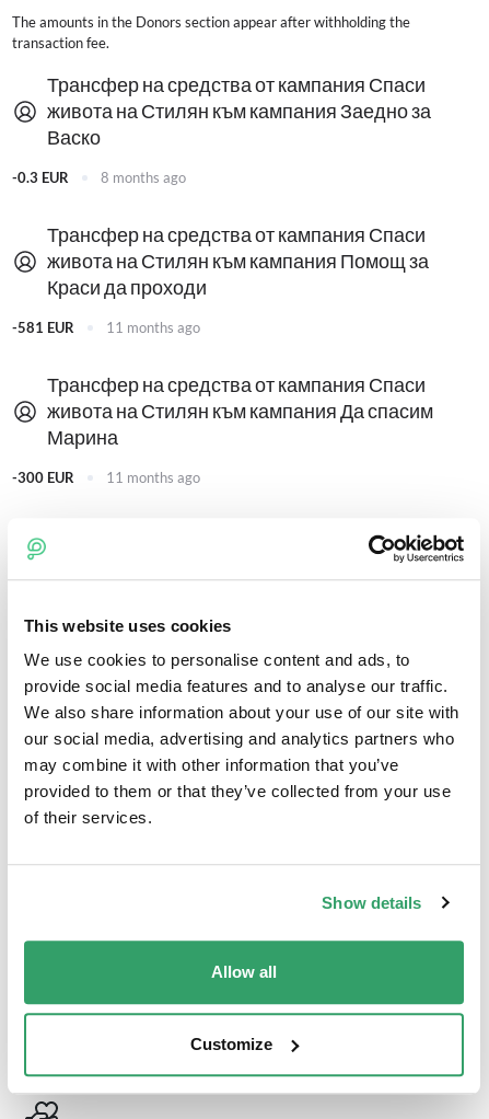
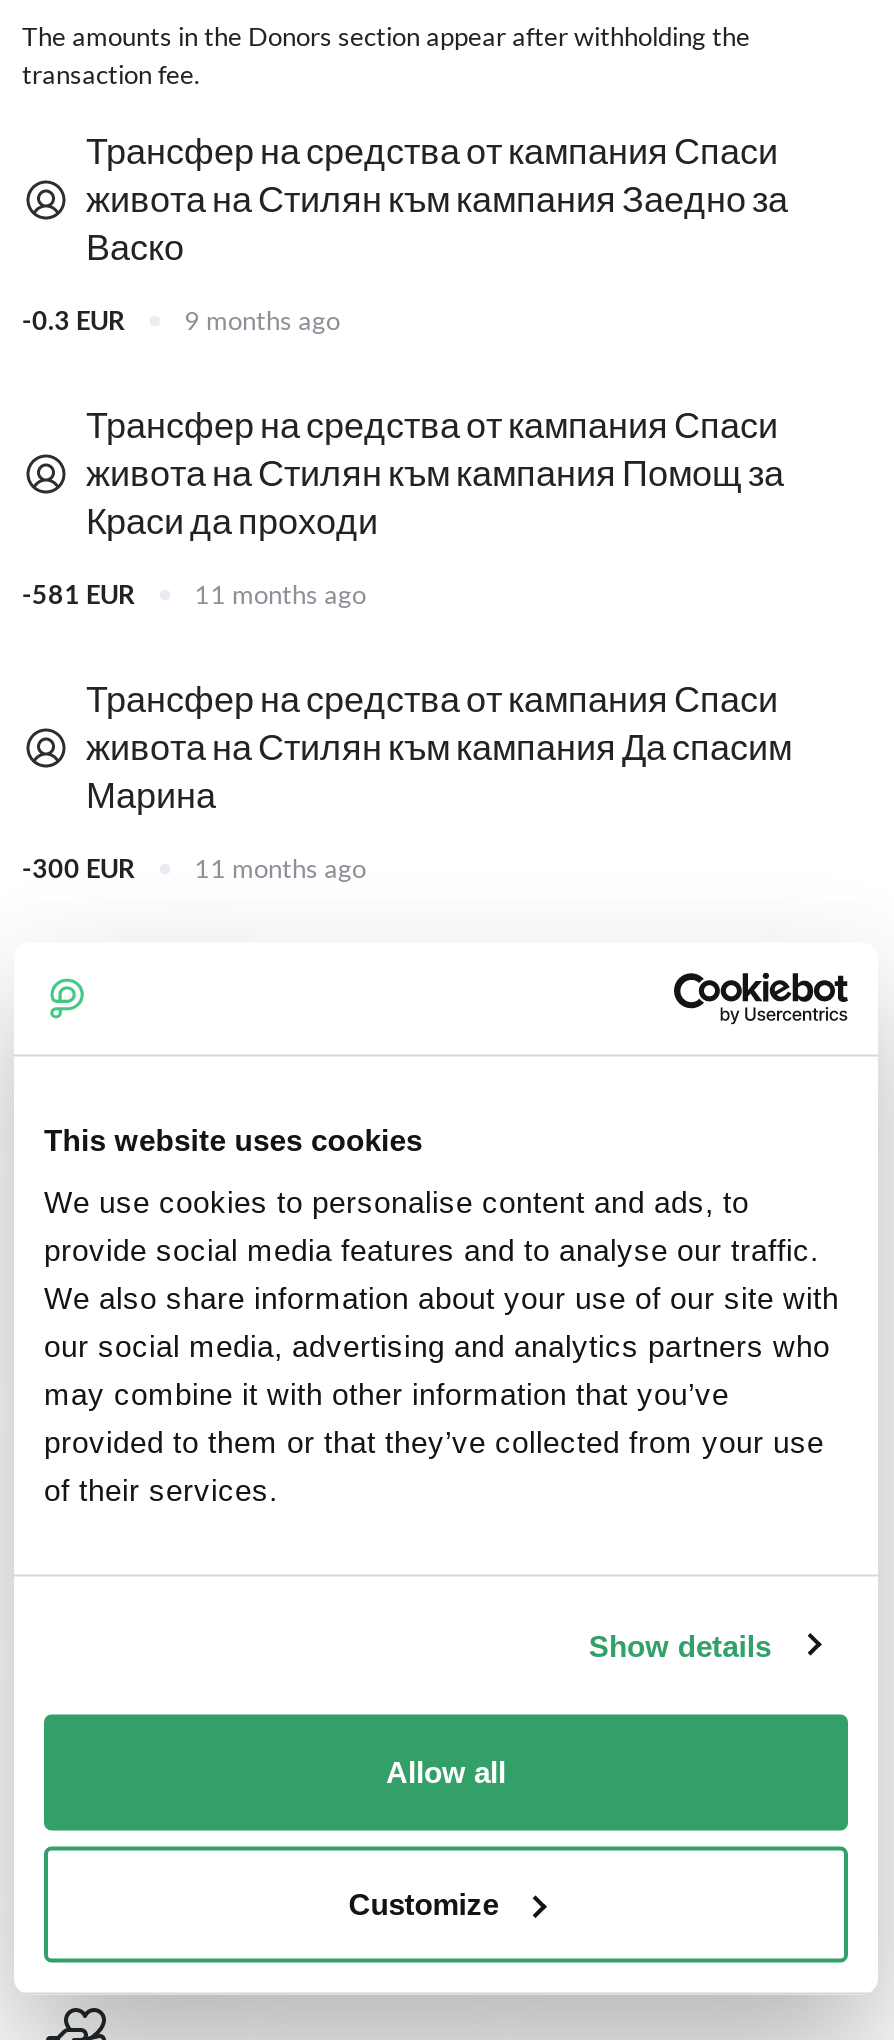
[12,169,186,186] -0.3 EUR 8 months ago -> [22,304,340,336] -0.3 EUR 9 months ago

